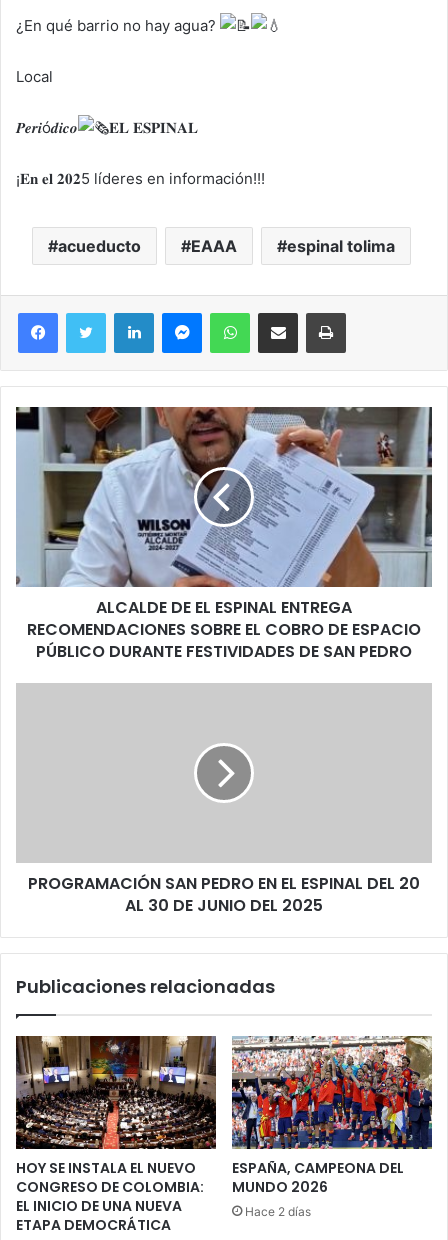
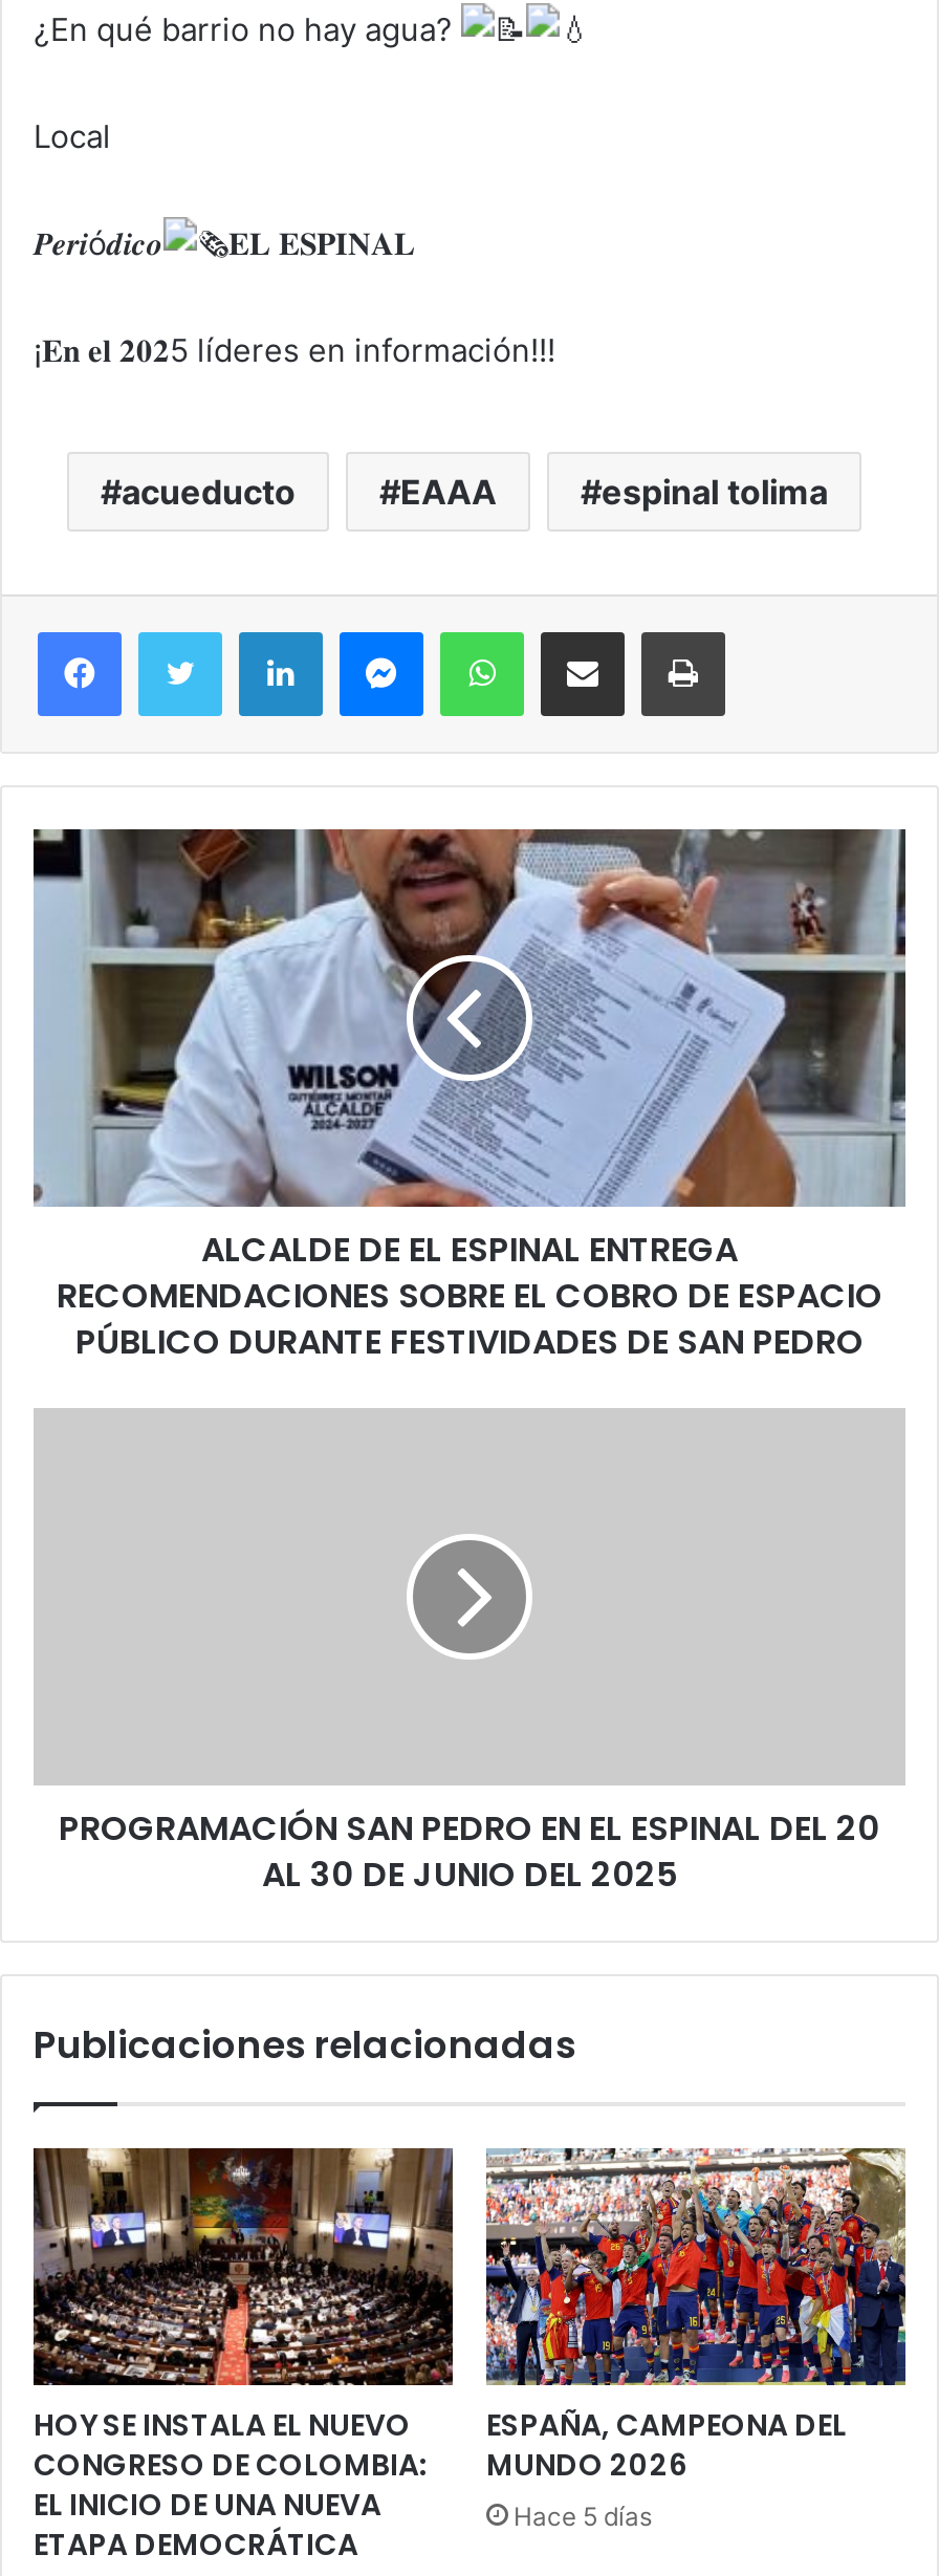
[245,1204,311,1219] Hace 2 días -> [514,2499,652,2531] Hace 5 días

